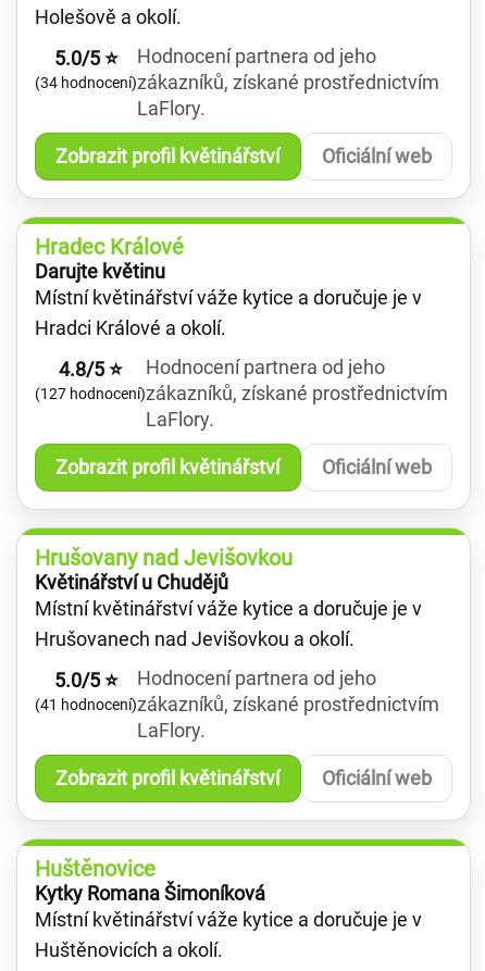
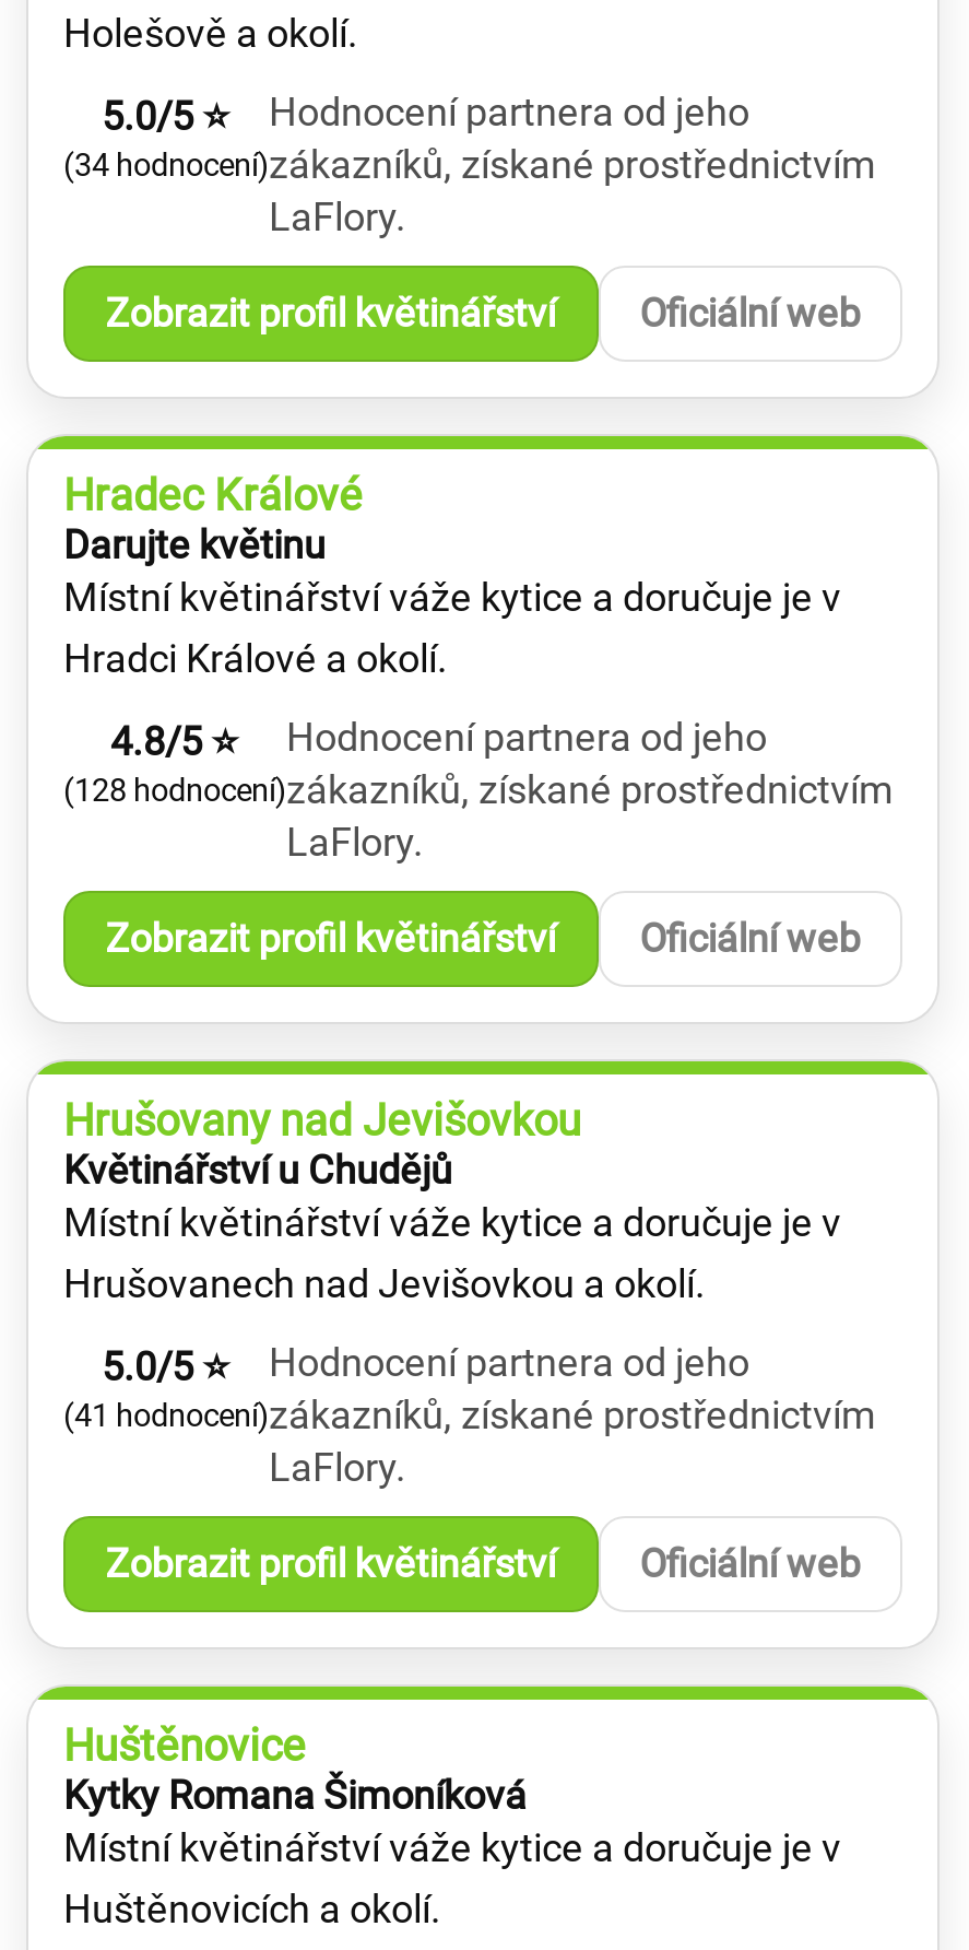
[35,382,448,404] (127 hodnocení) zákazníků, získané prostřednictvím -> [63,766,894,812] (128 hodnocení) zákazníků, získané prostřednictvím

